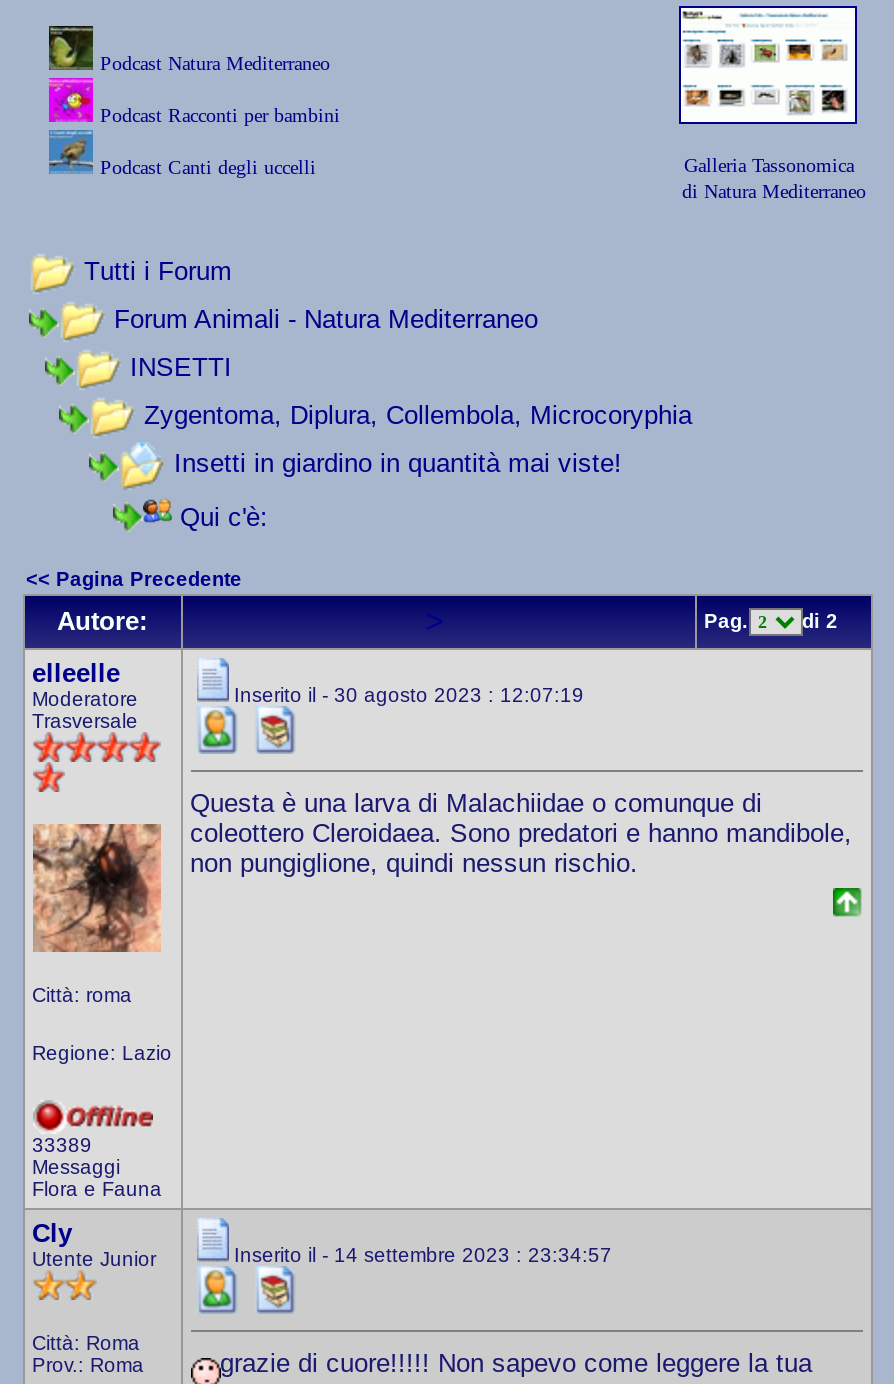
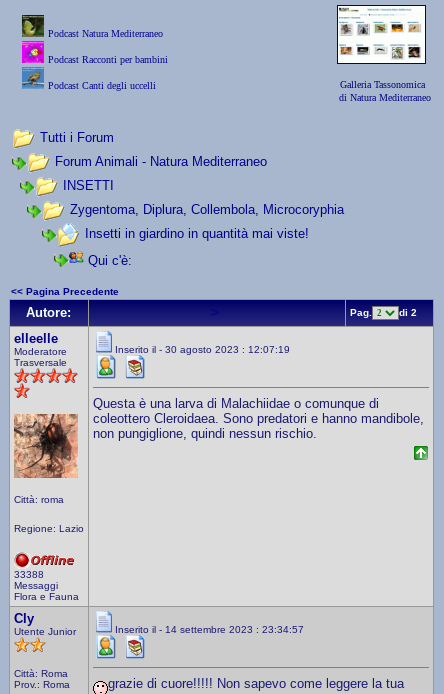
[32,1134,92,1156] 33389 -> [13,569,43,580] 33388

